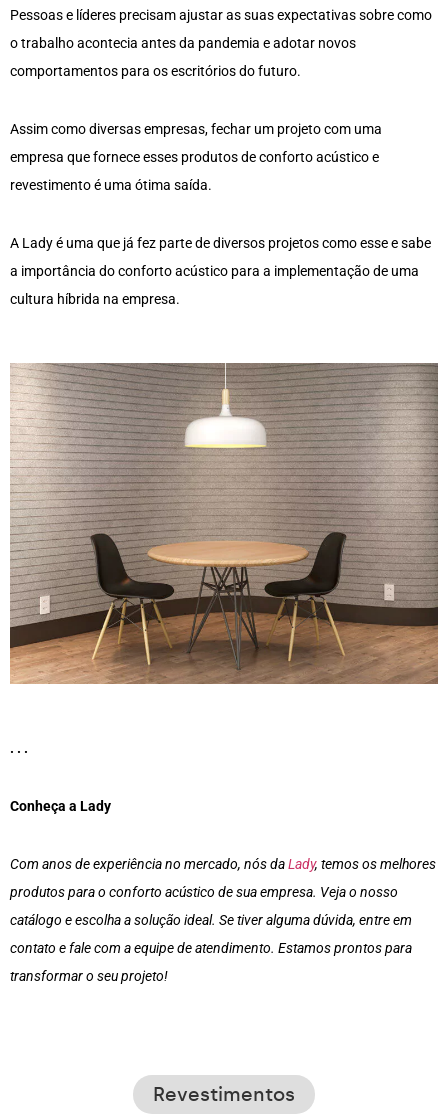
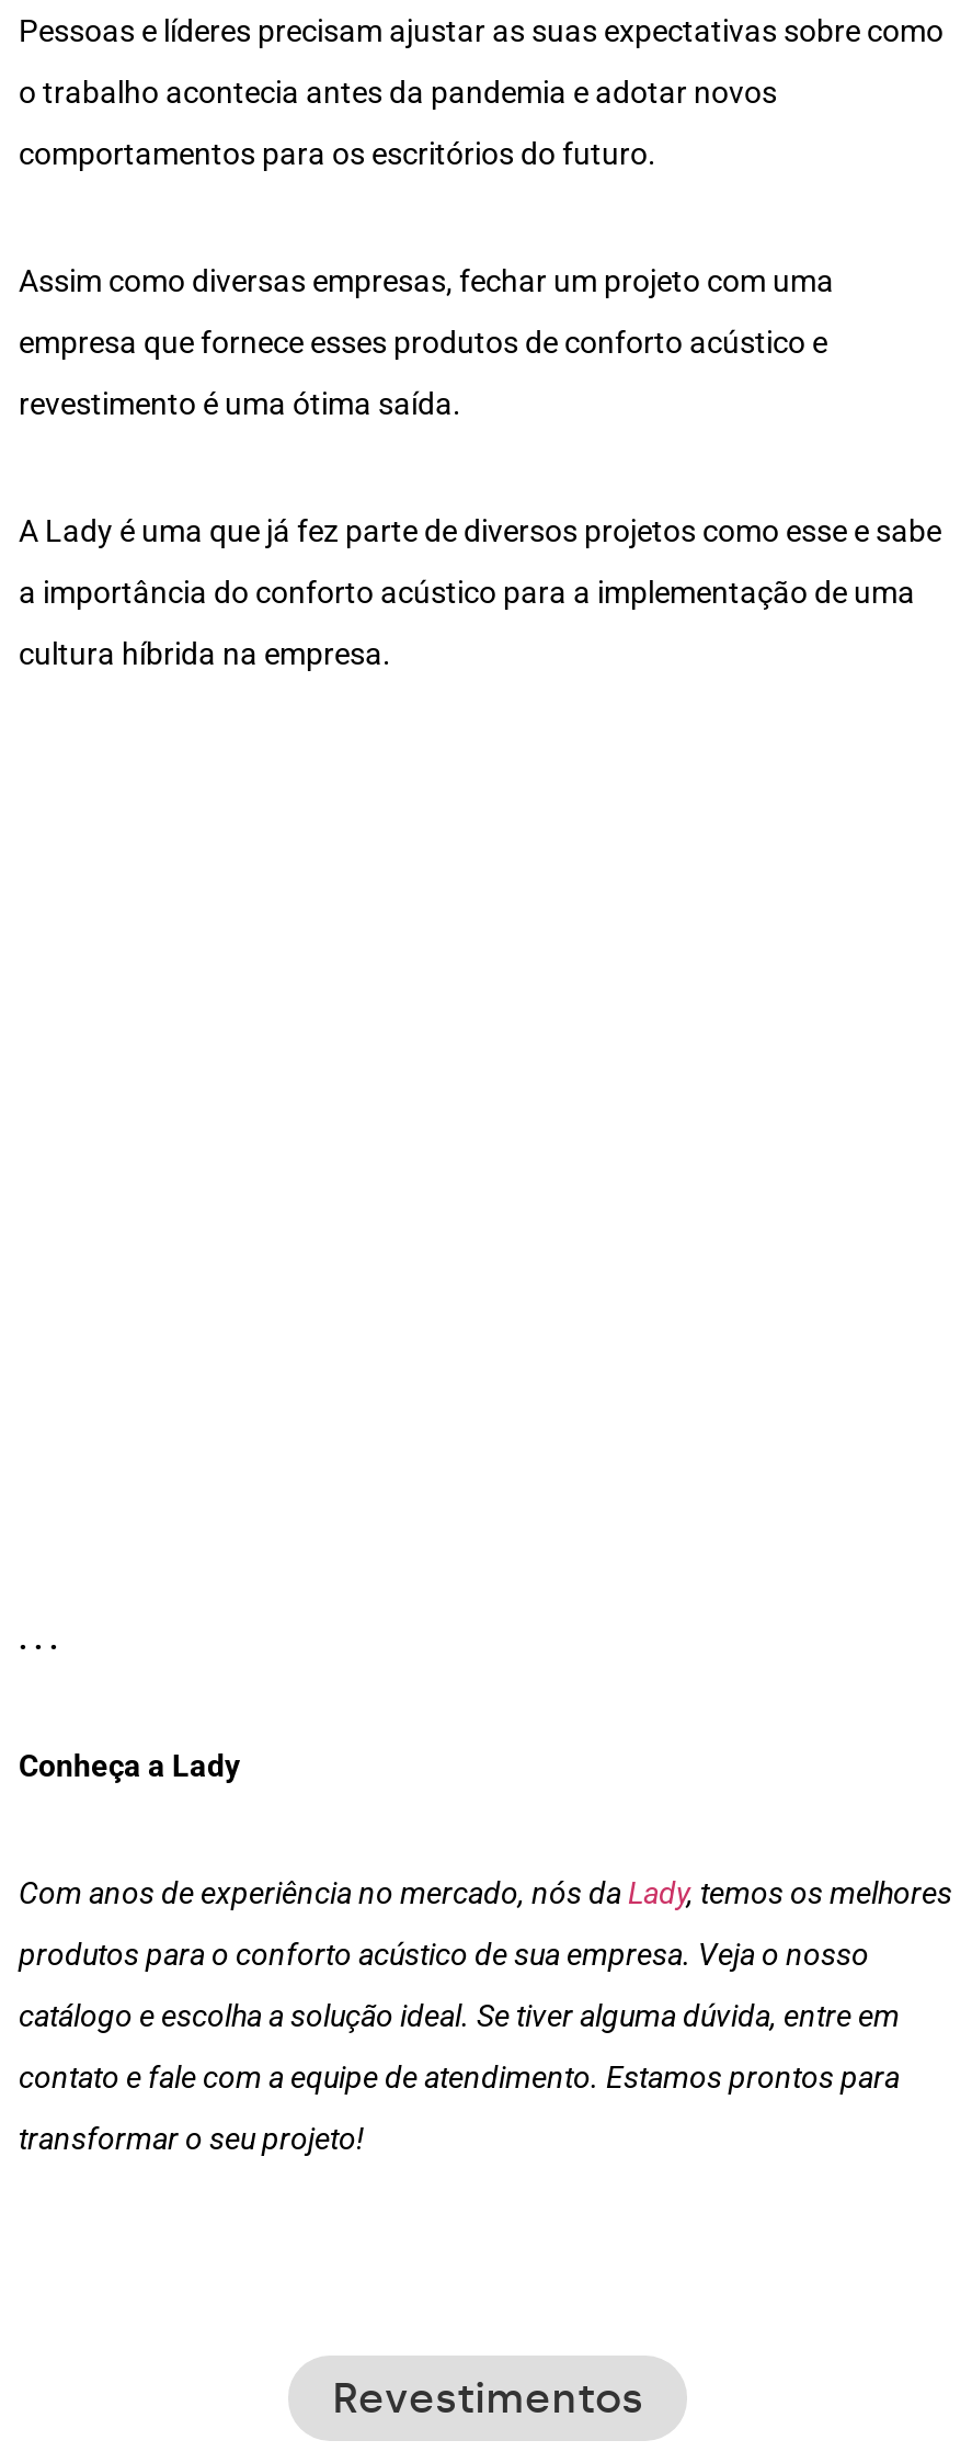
[9,362,439,685] [image] -> none

